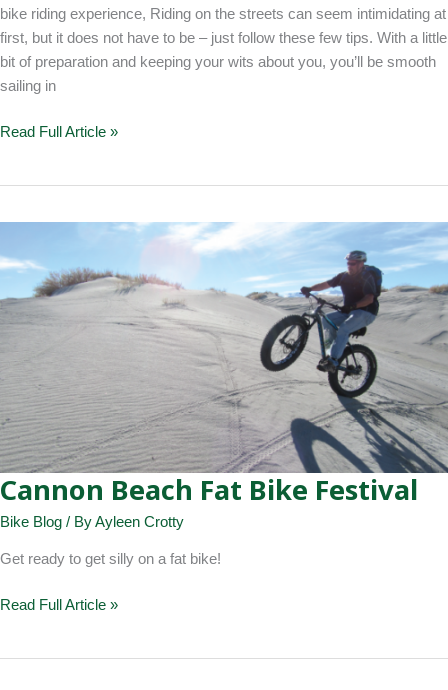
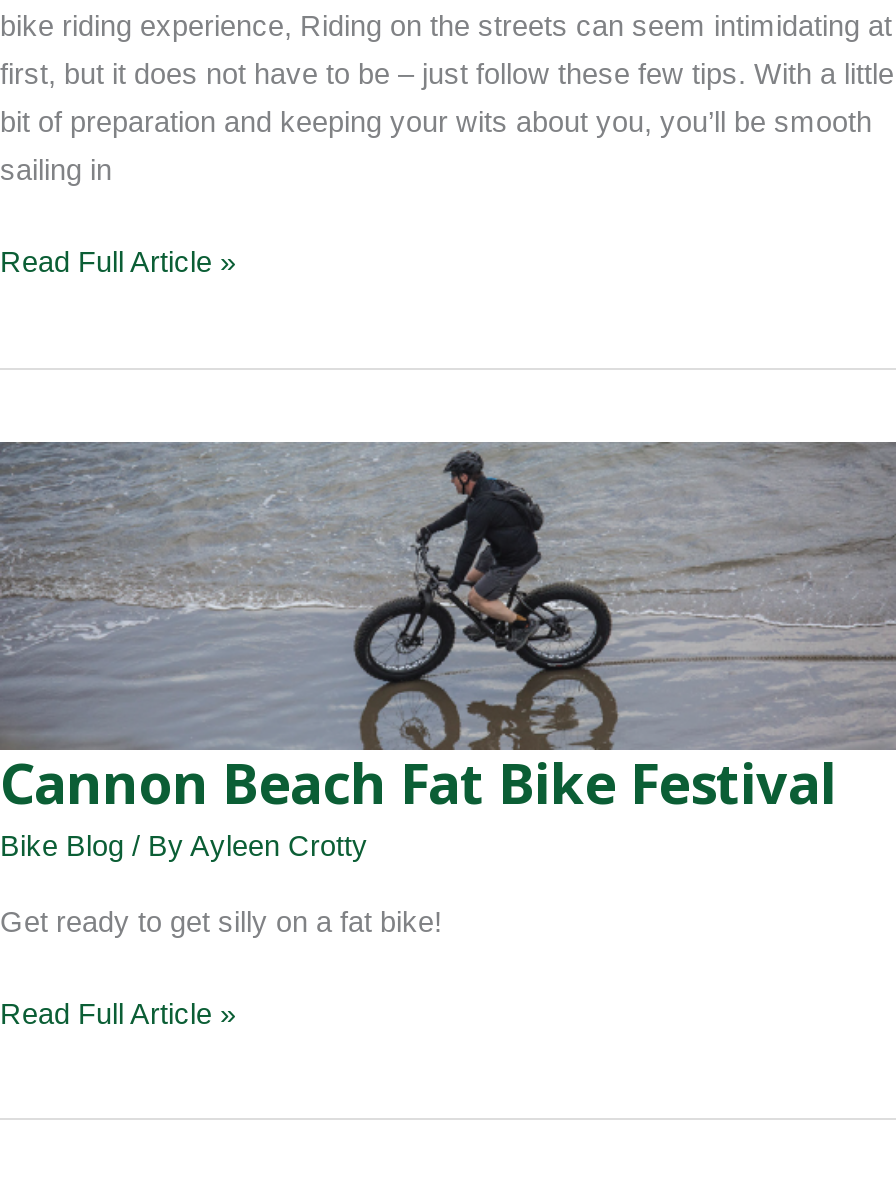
[3,222,445,473] [image] -> [6,440,890,744] [image]

